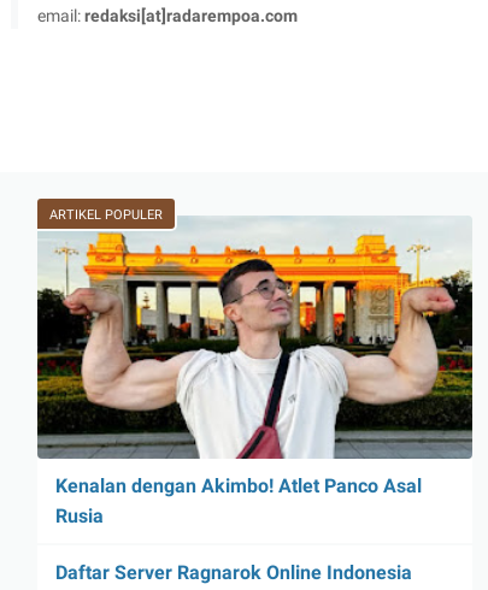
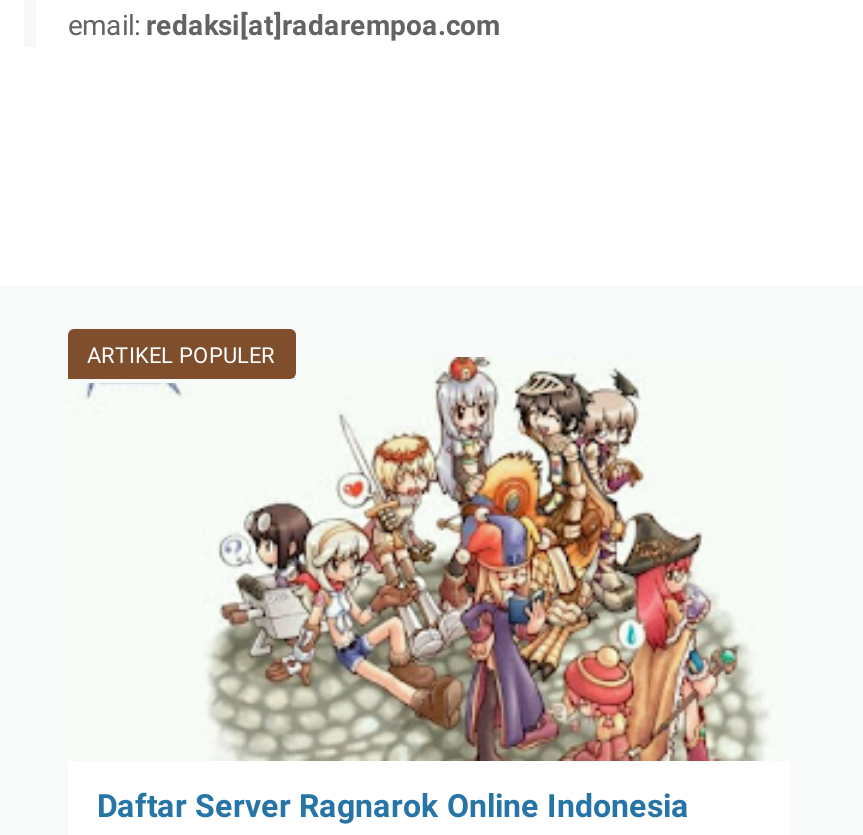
[36,216,474,460] [image] -> [68,355,790,763] [image]
[55,475,421,528] Kenalan dengan Akimbo! Atlet Panco Asal | Rusia -> none

